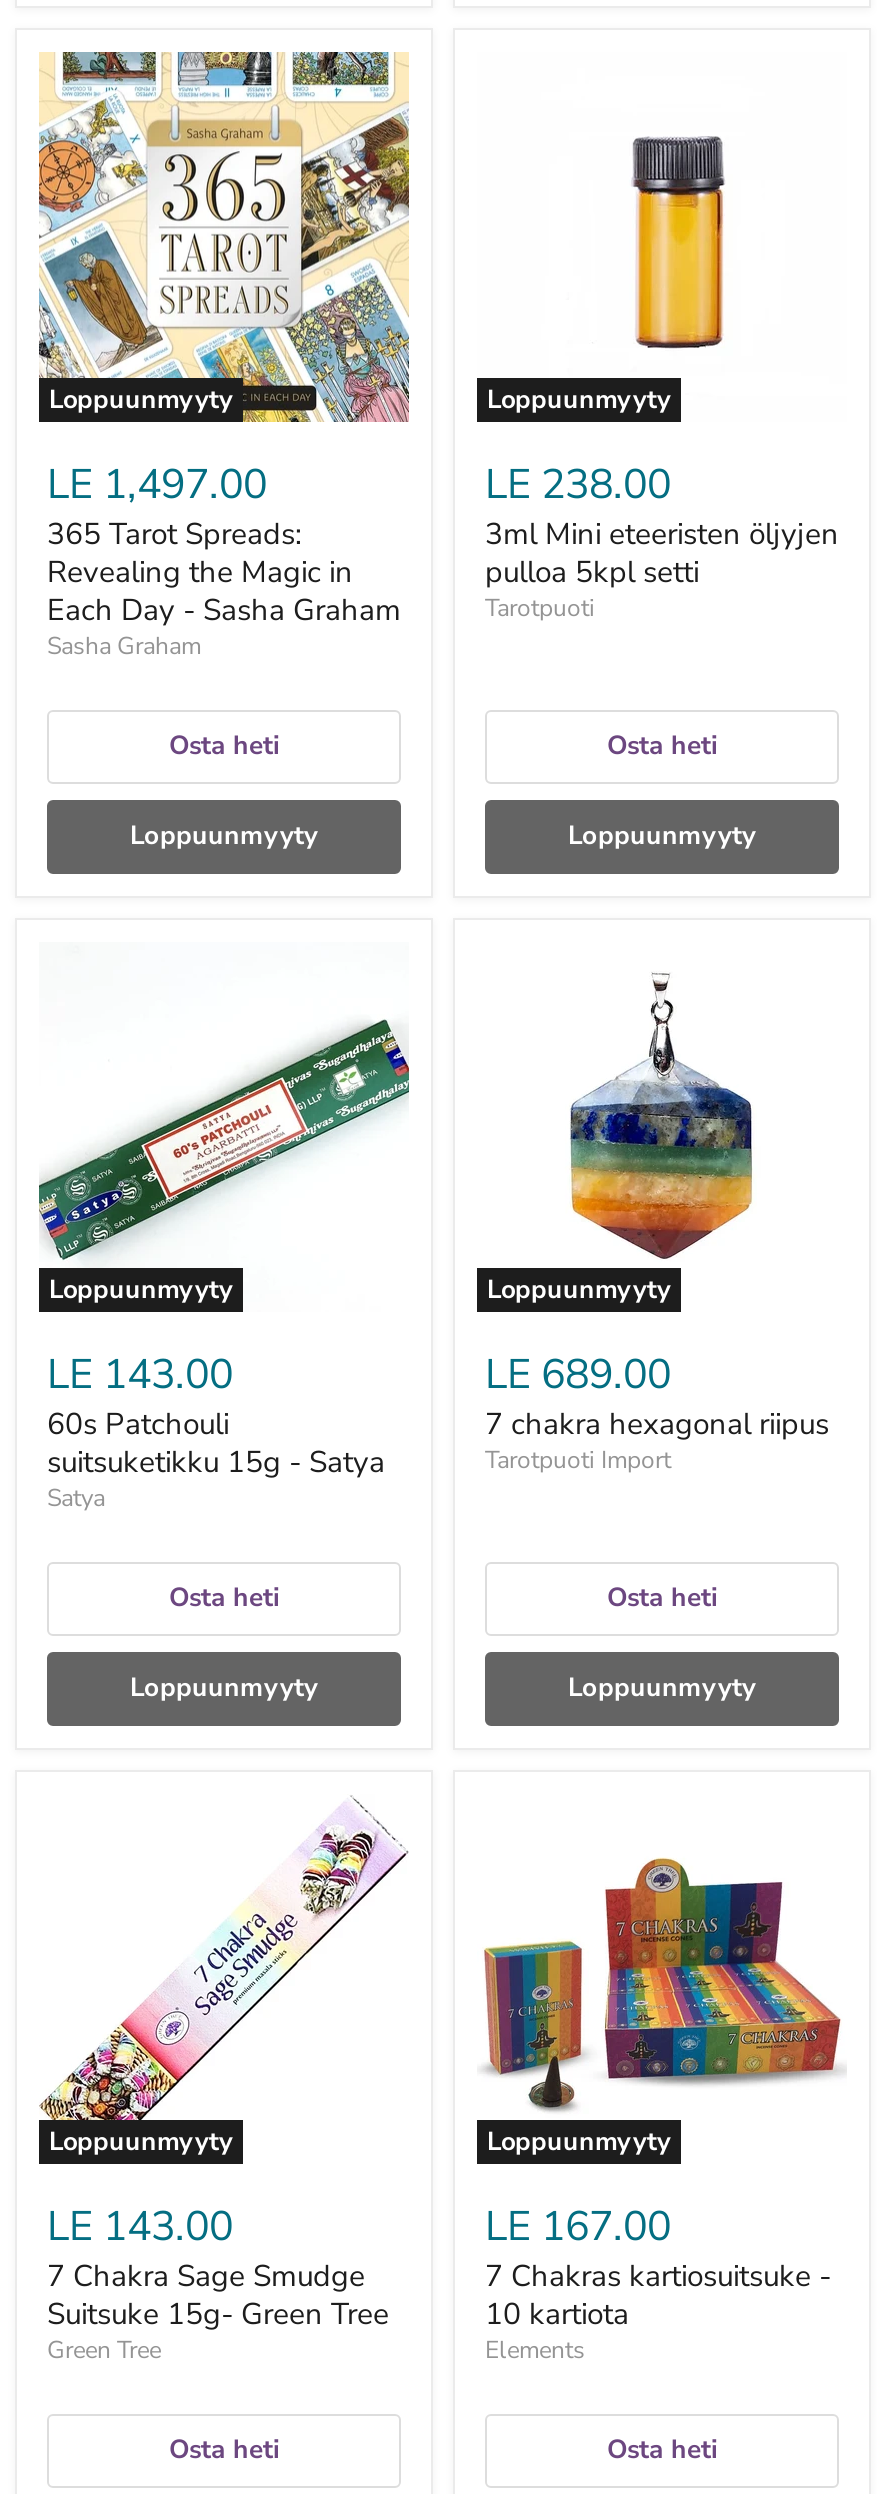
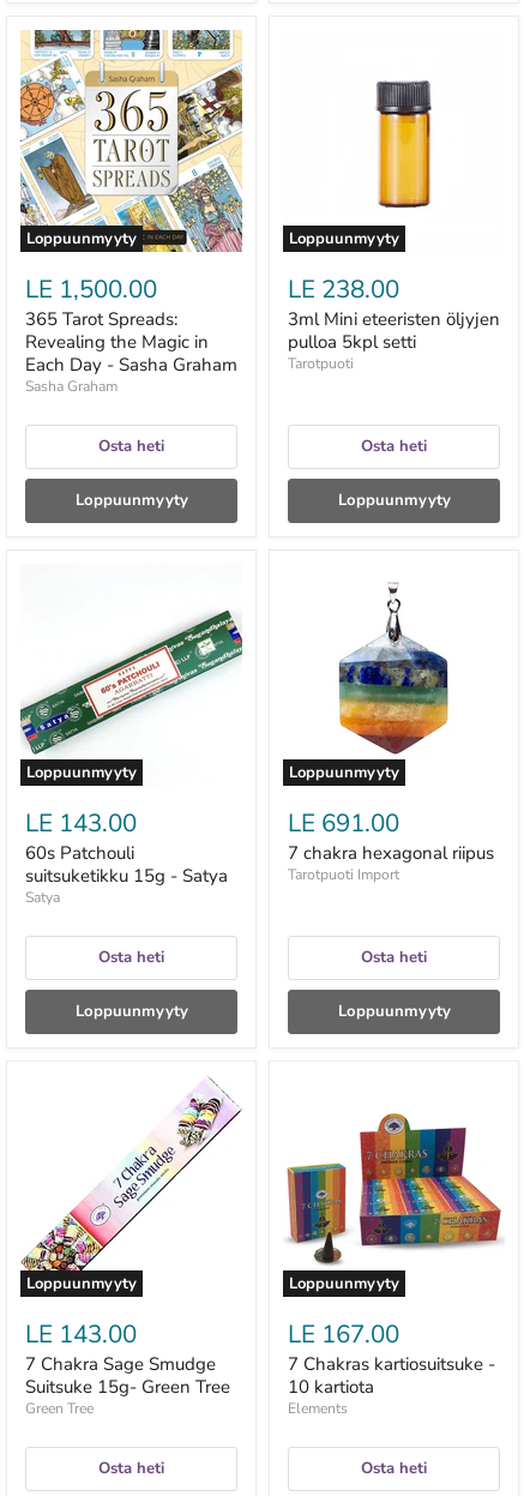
[47,456,267,512] LE 1,497.00 -> [25,273,157,306] LE 1,500.00
[485,1346,671,1402] LE 689.00 -> [288,806,399,840] LE 691.00

